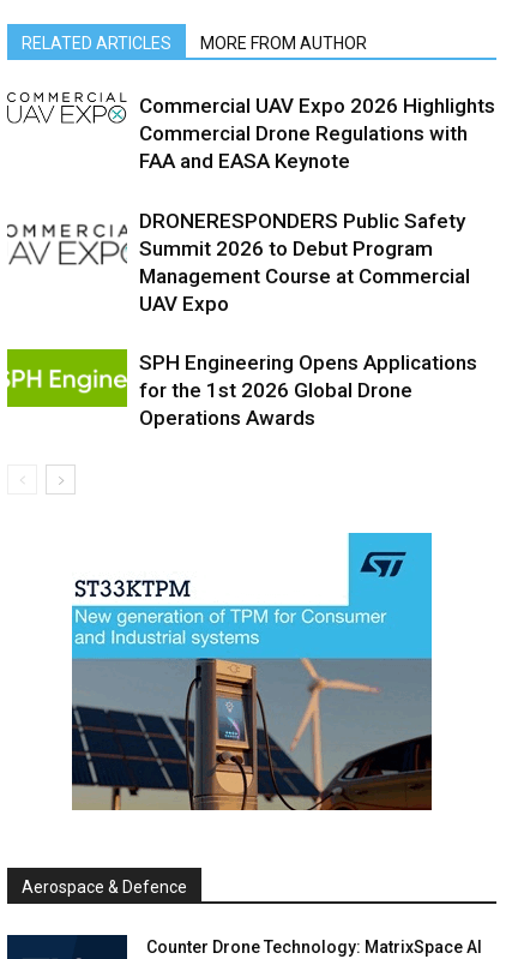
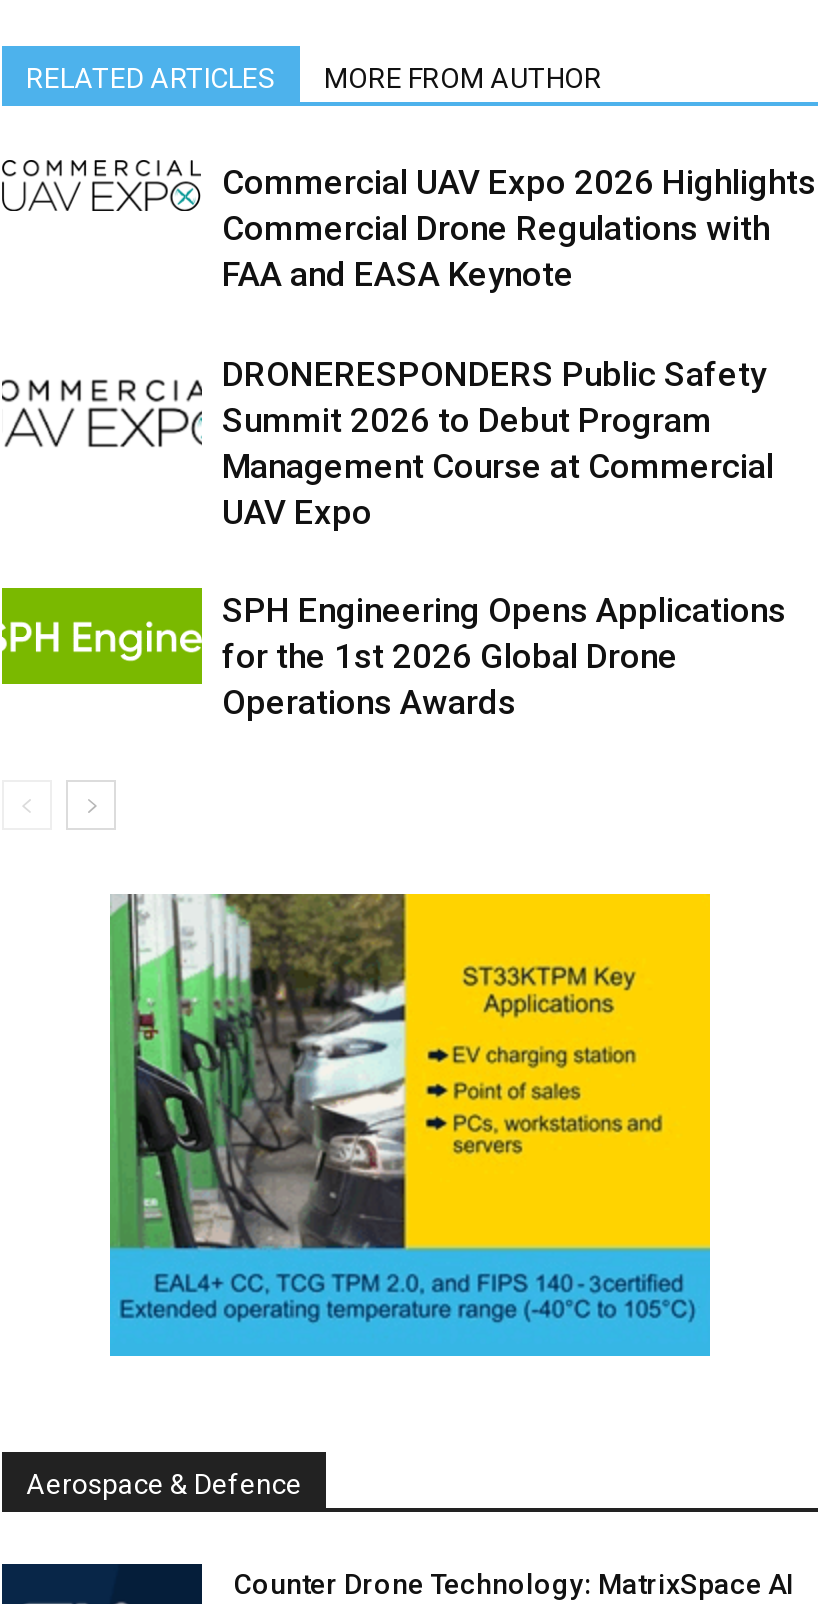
[71,532,433,811] [image] -> [108,892,712,1358] [image]

